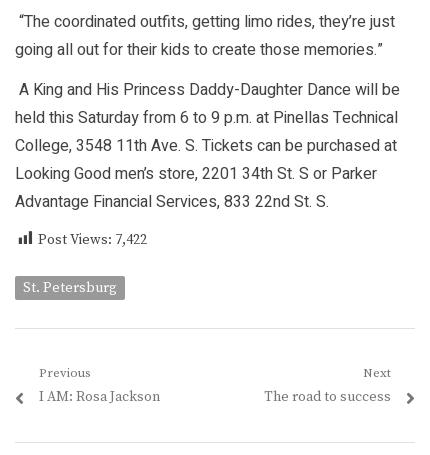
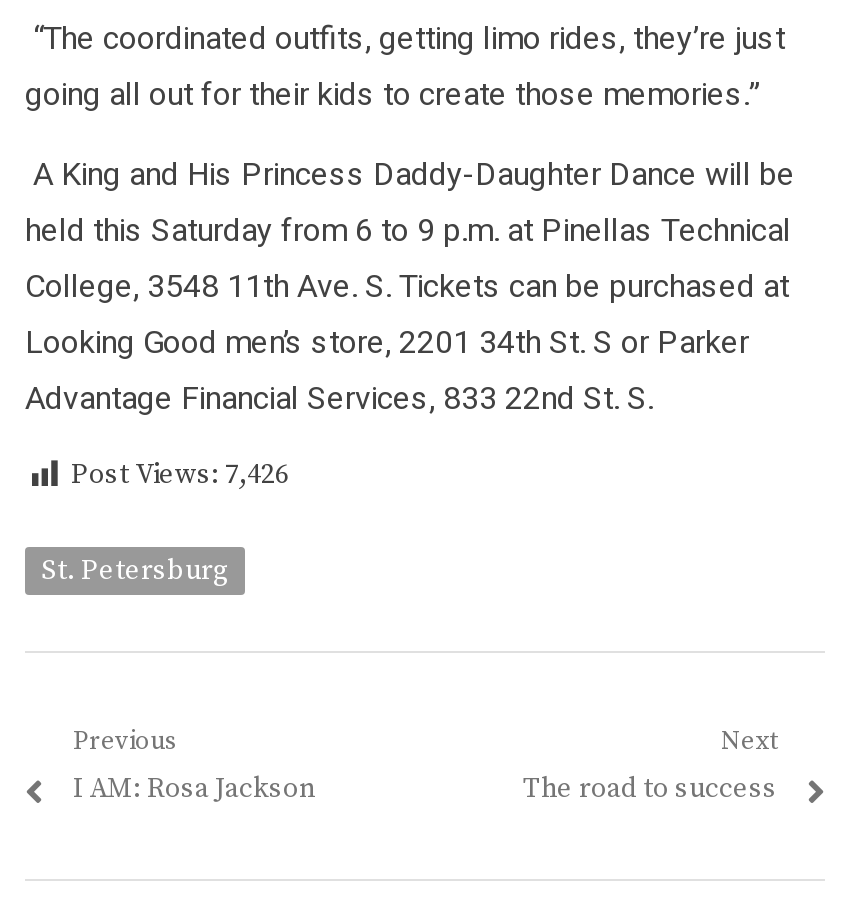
[38,231,147,249] Post Views: 7,422 -> [71,457,289,493] Post Views: 7,426

